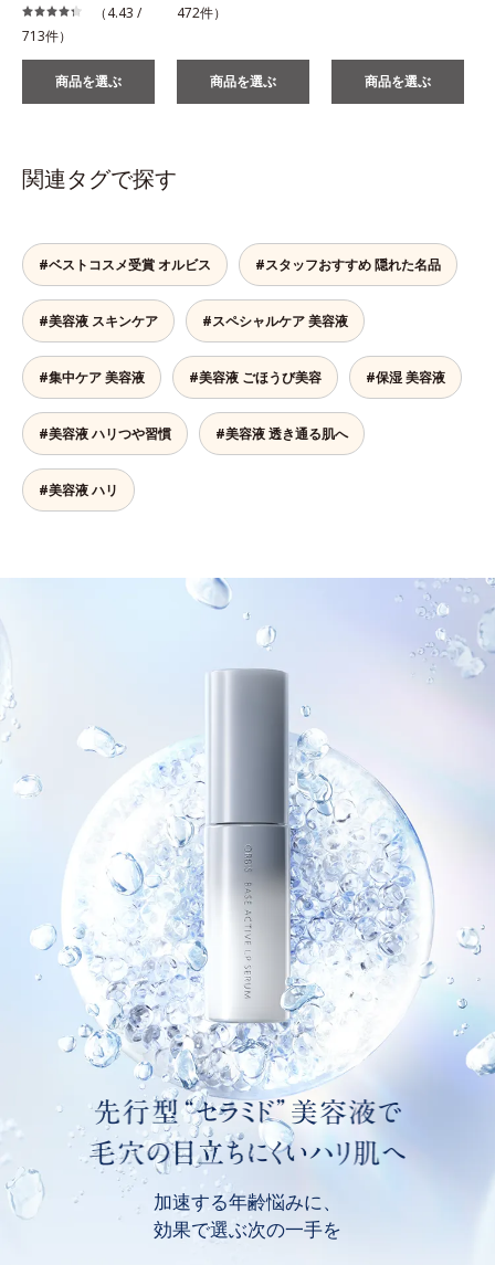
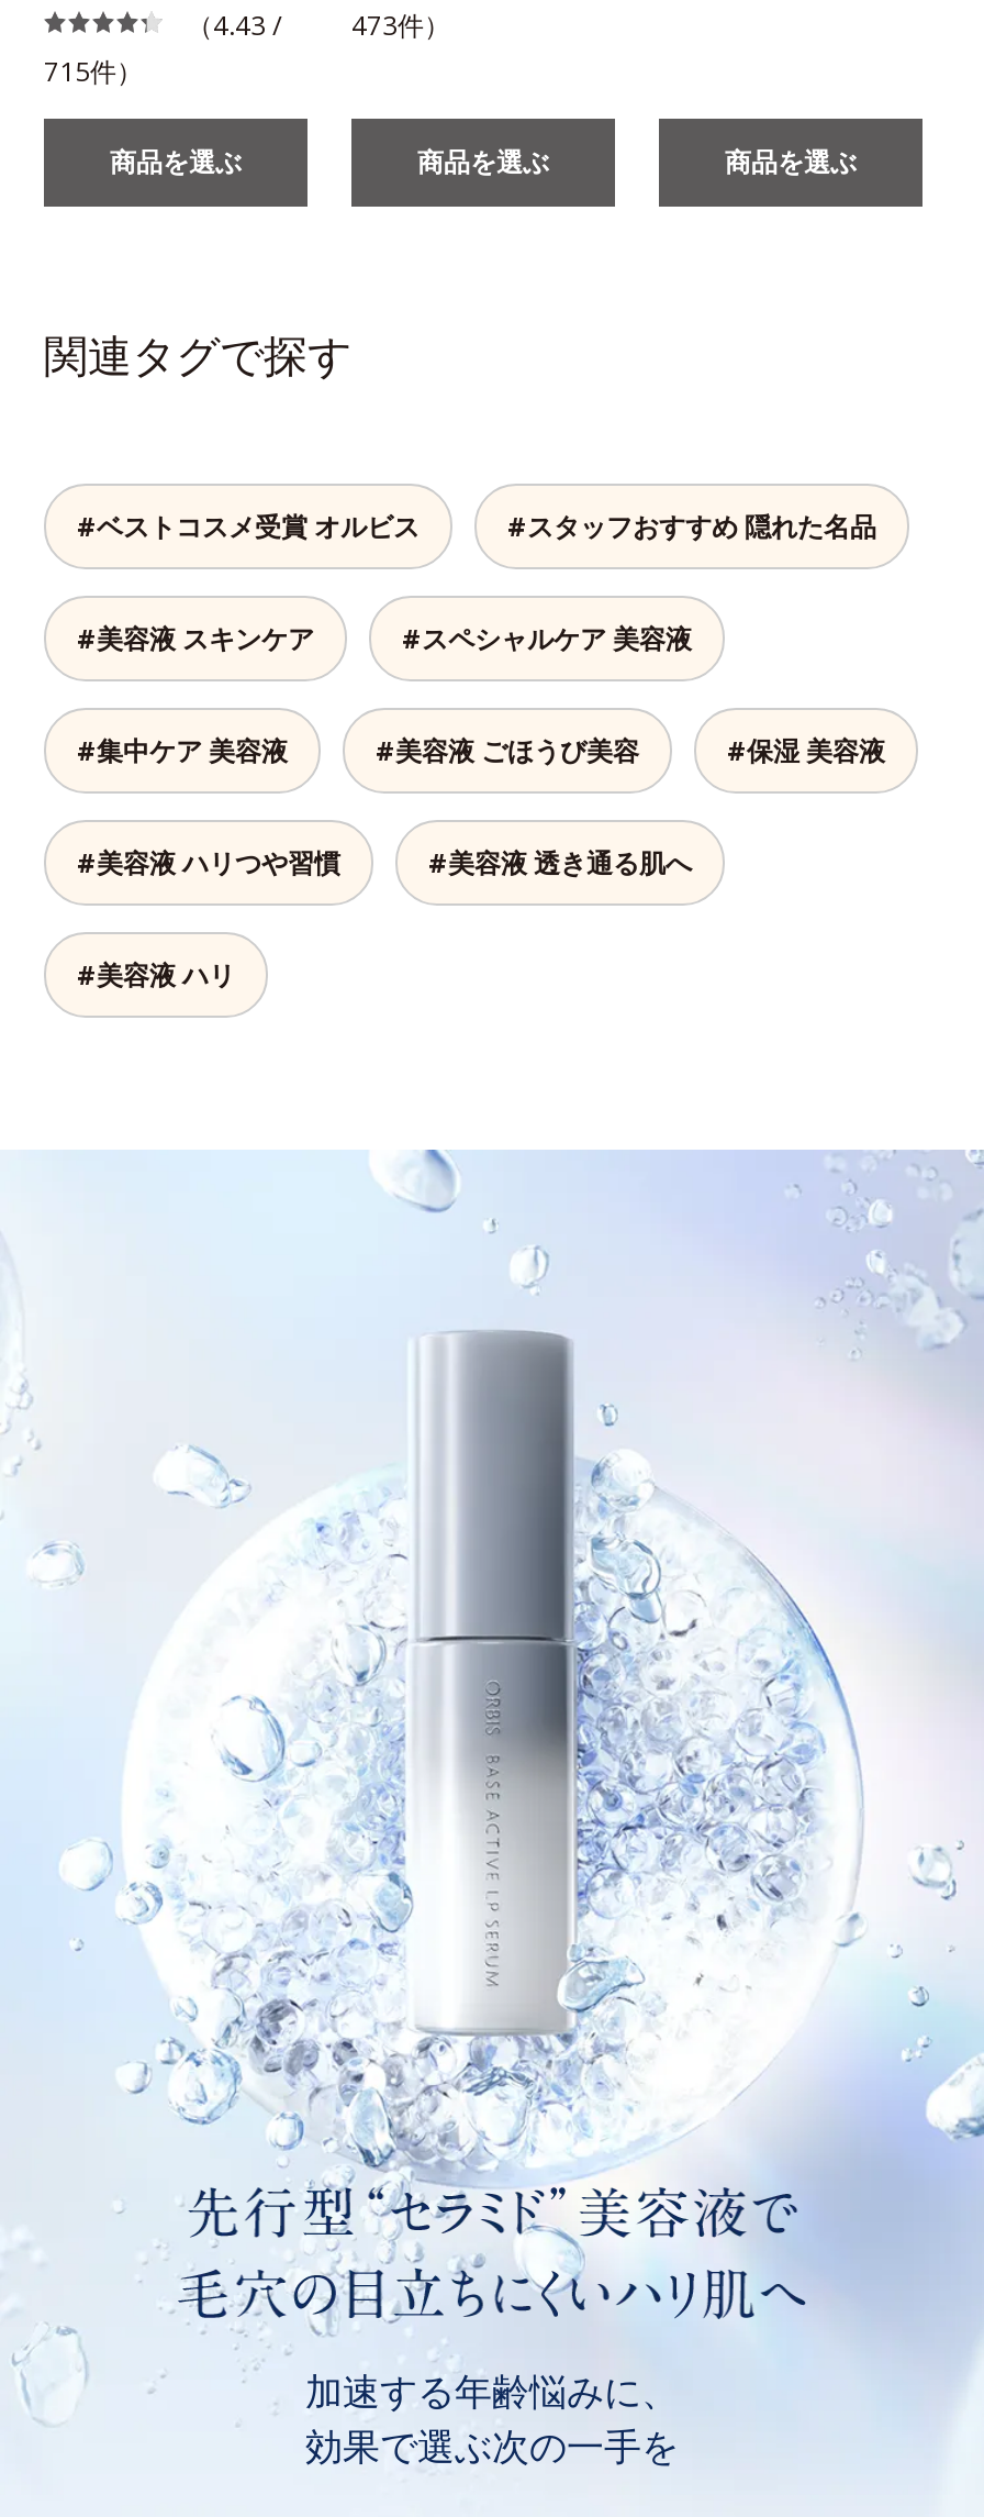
[94,4,227,23] （4.43 / 472件） -> [187,7,450,45] （4.43 / 473件）
[22,27,72,46] 713件） -> [44,54,143,91] 715件）

